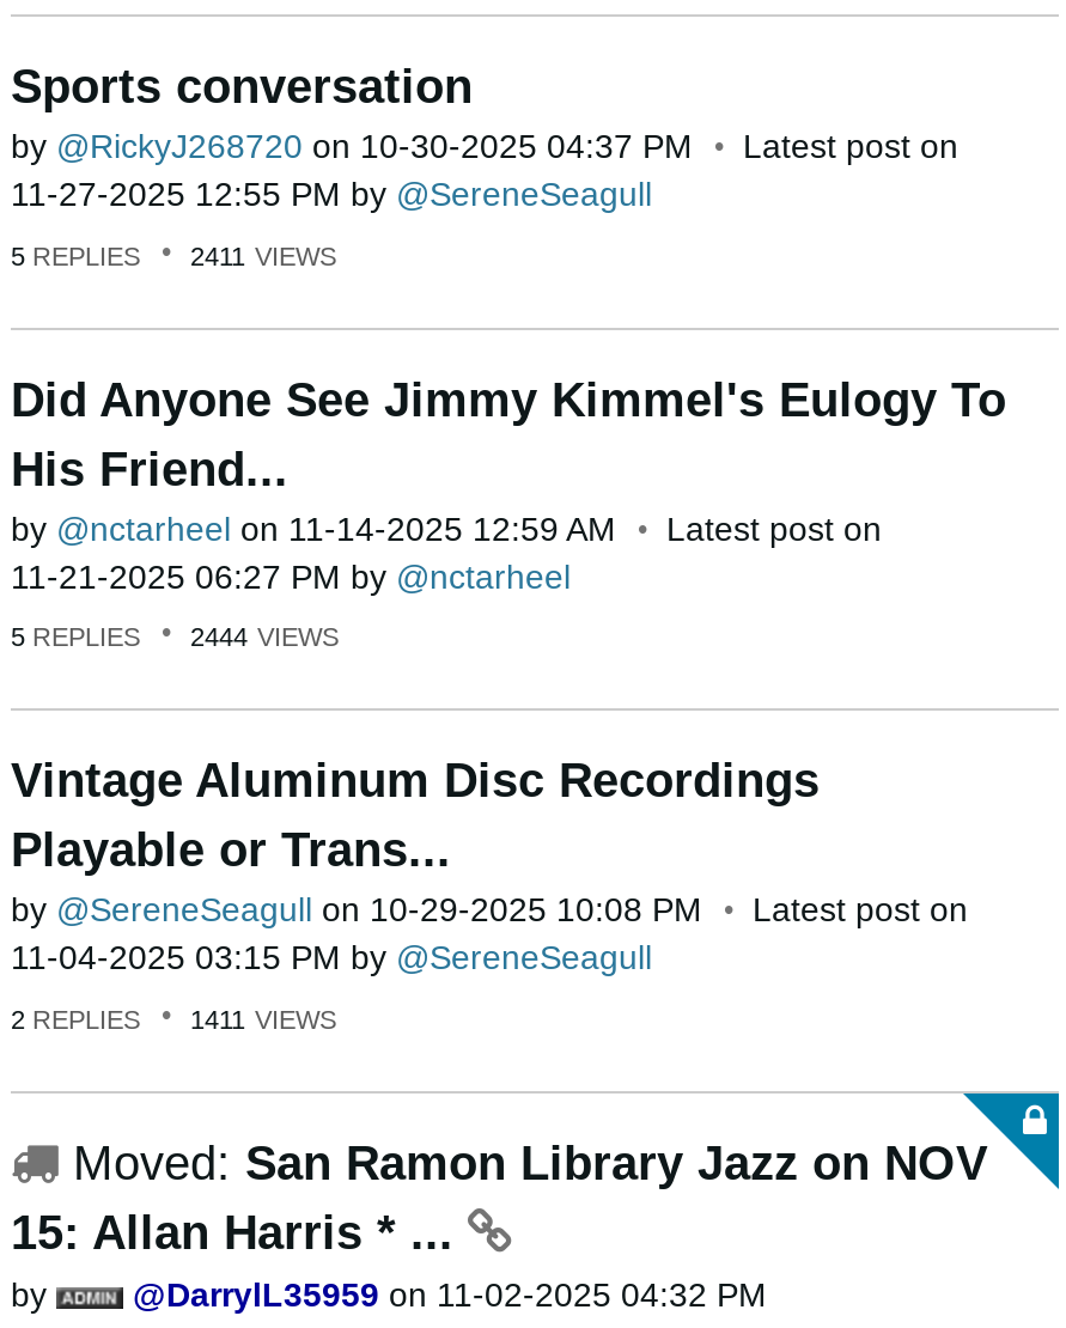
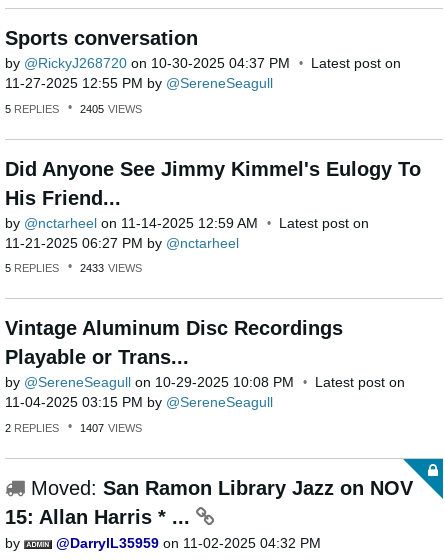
[11,241,336,270] 5 REPLIES 2411 VIEWS -> [5,103,142,115] 5 REPLIES 2405 VIEWS
[11,623,339,651] 5 REPLIES 2444 VIEWS -> [5,262,142,274] 5 REPLIES 2433 VIEWS
[11,1004,336,1033] 2 REPLIES 1411 VIEWS -> [5,422,142,434] 2 REPLIES 1407 VIEWS

